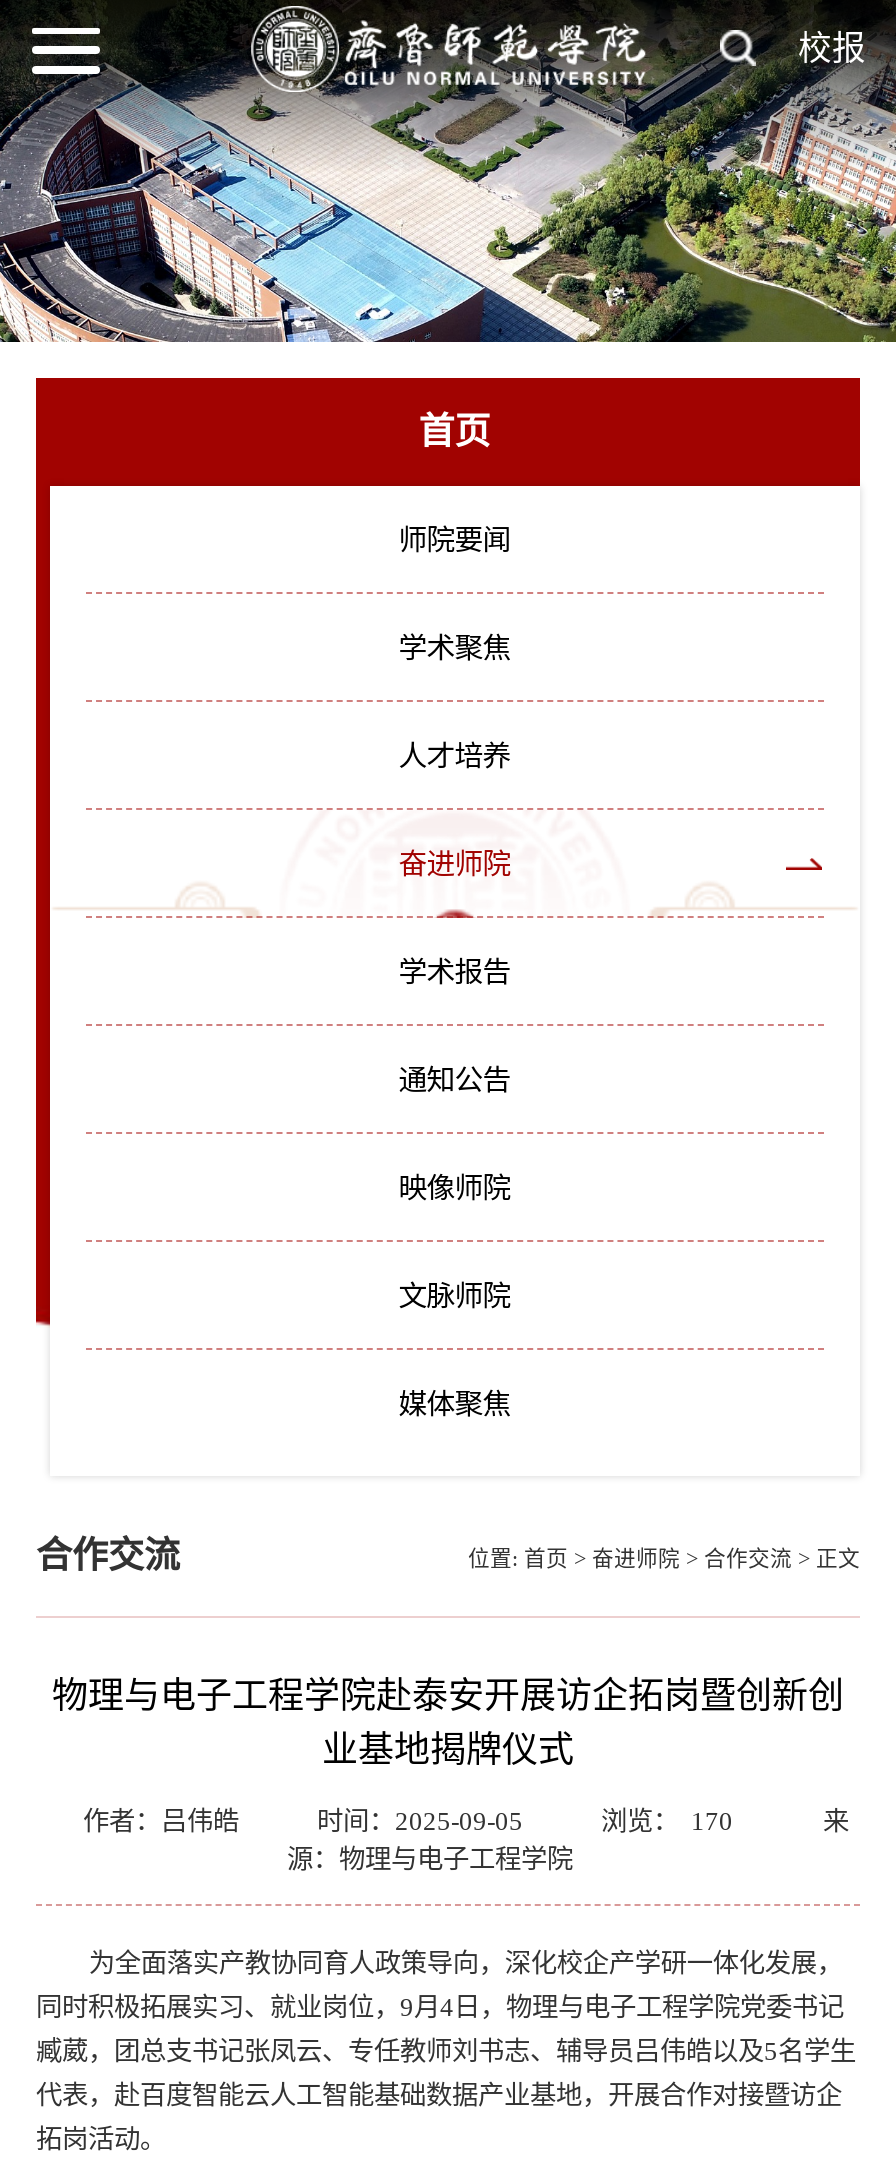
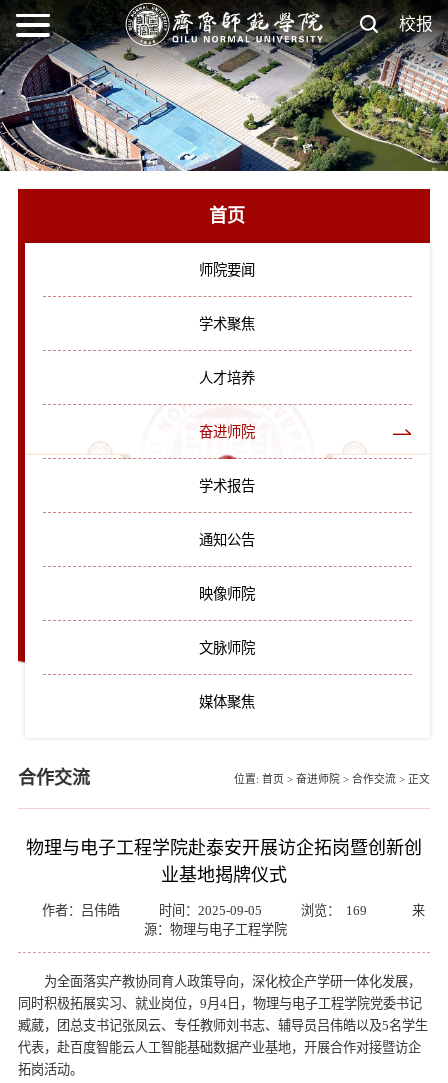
[601,1807,733,1837] 浏览： 170 -> [300,903,366,918] 浏览： 169

